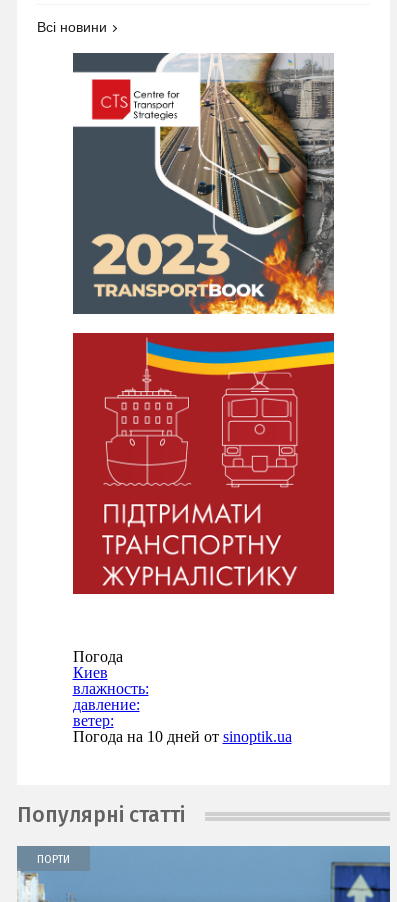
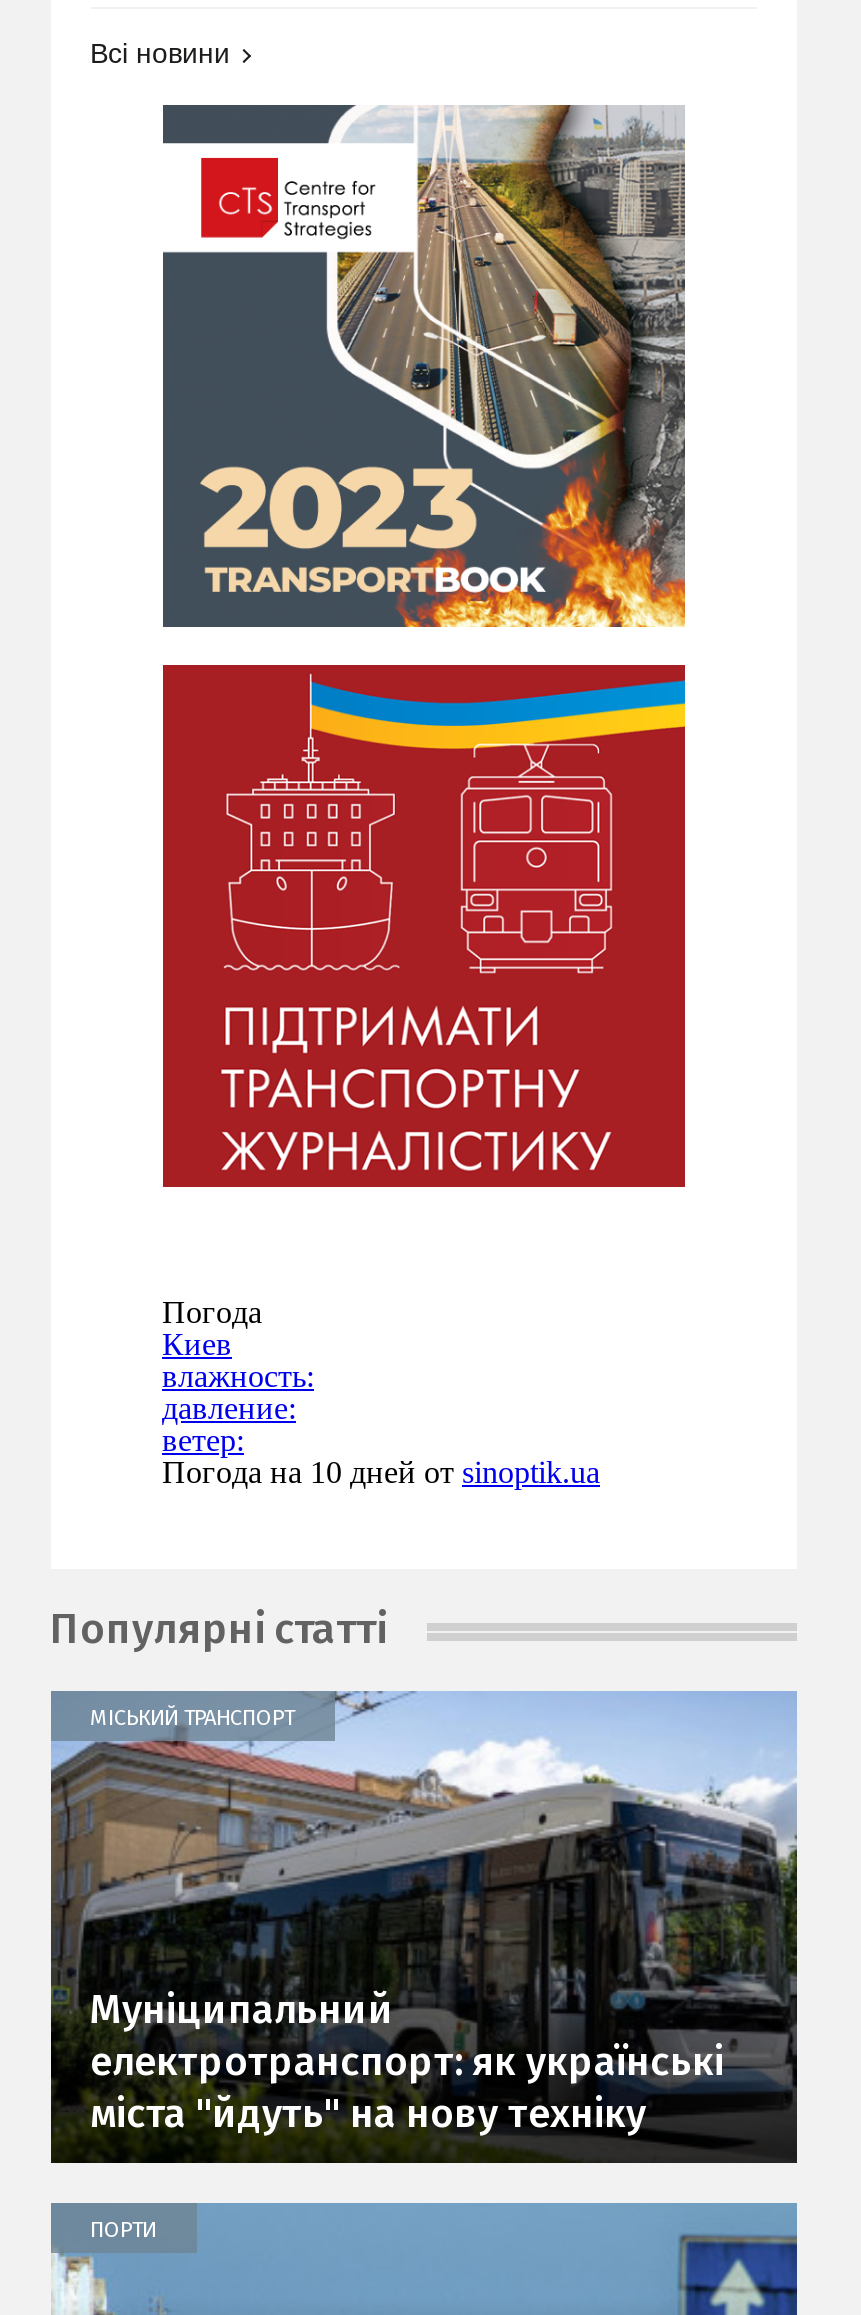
none -> [49,1691,799,2165] [image] | МІСЬКИЙ ТРАНСПОРТ
none -> [90,1986,724,2138] Муніципальний | електротранспорт: як українські | міста "йдуть" на нову техніку

